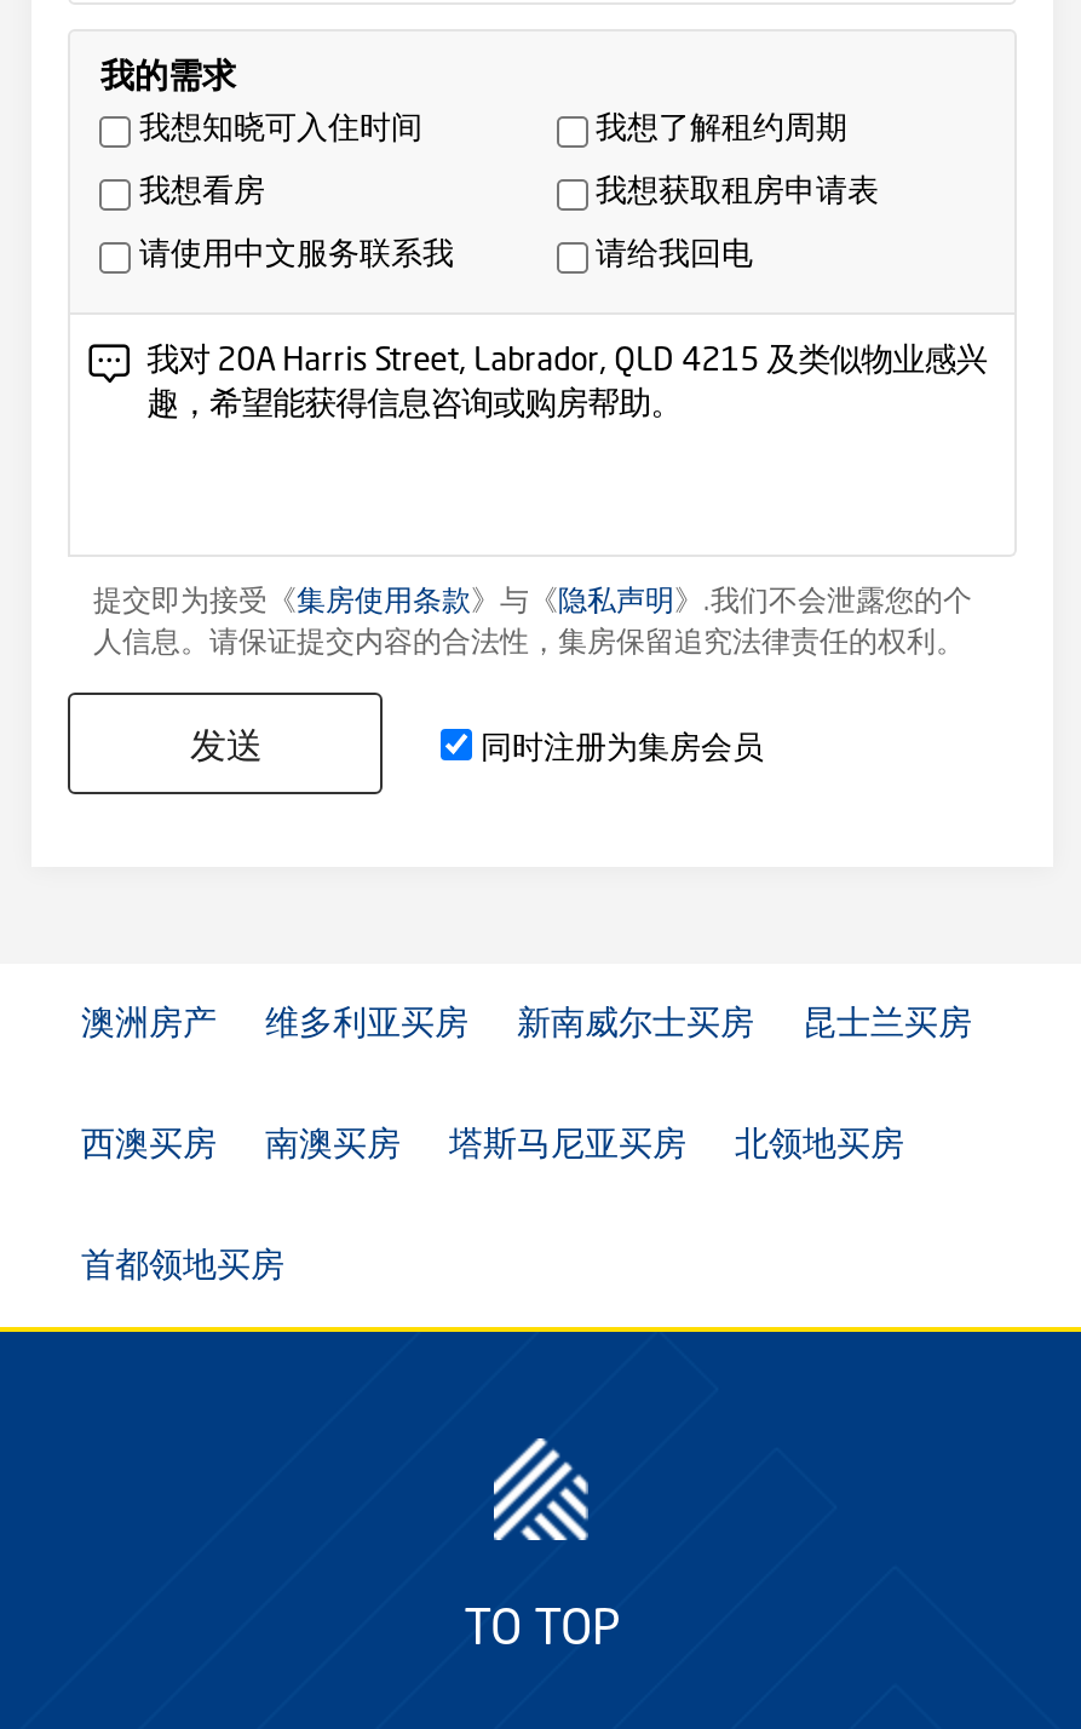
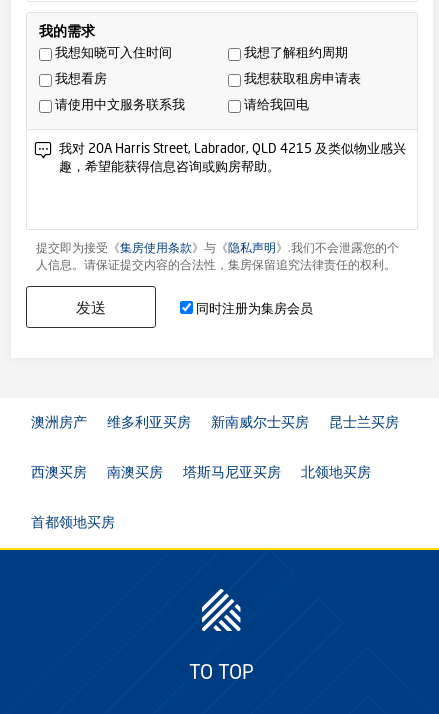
[491,1426,591,1543] [image] -> [201,588,242,636] [image]

